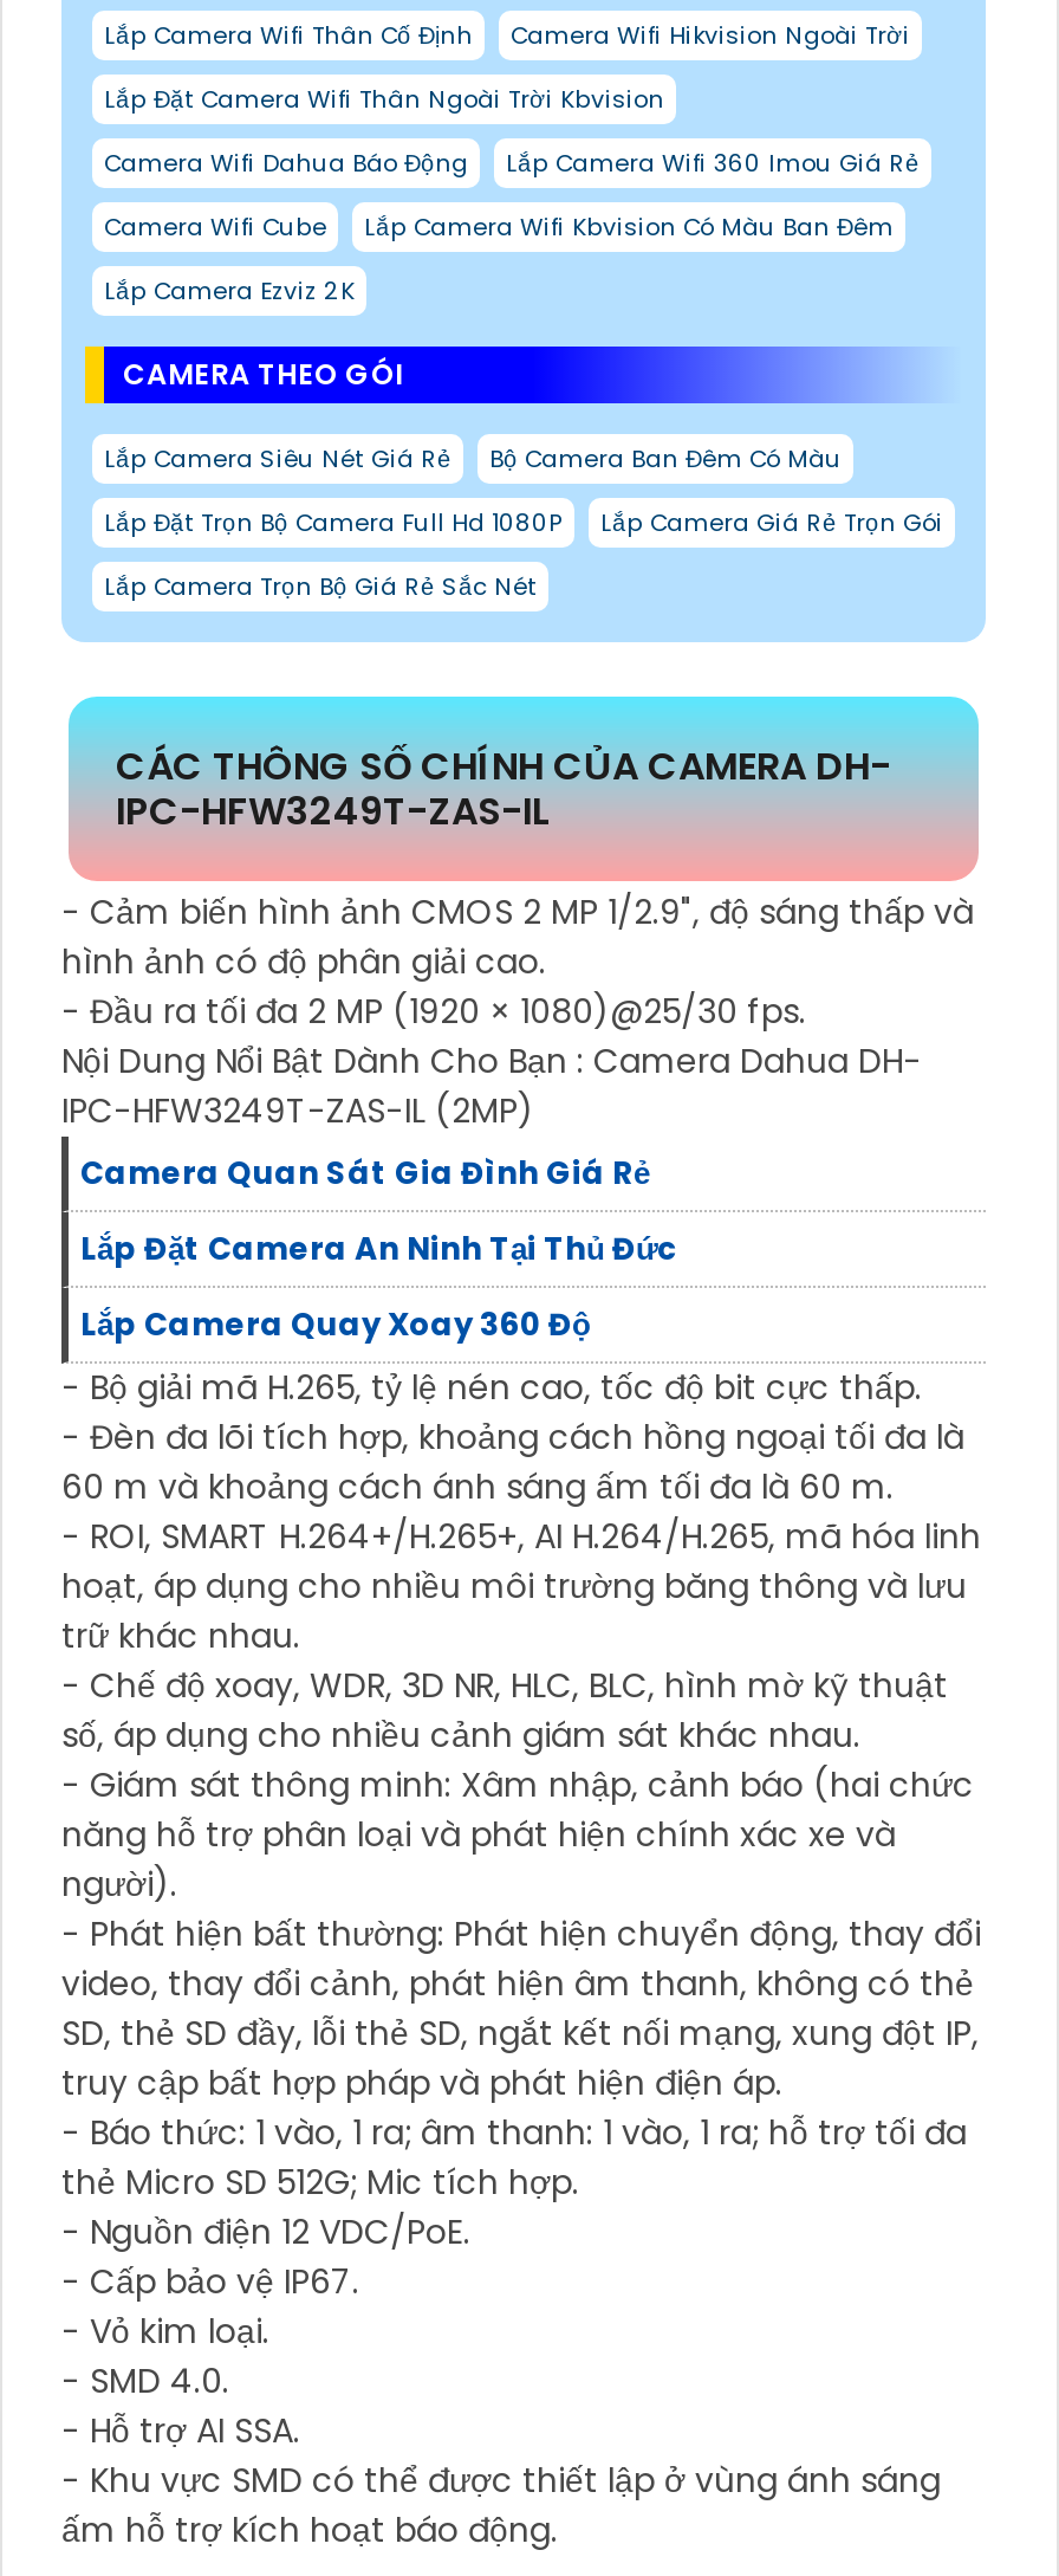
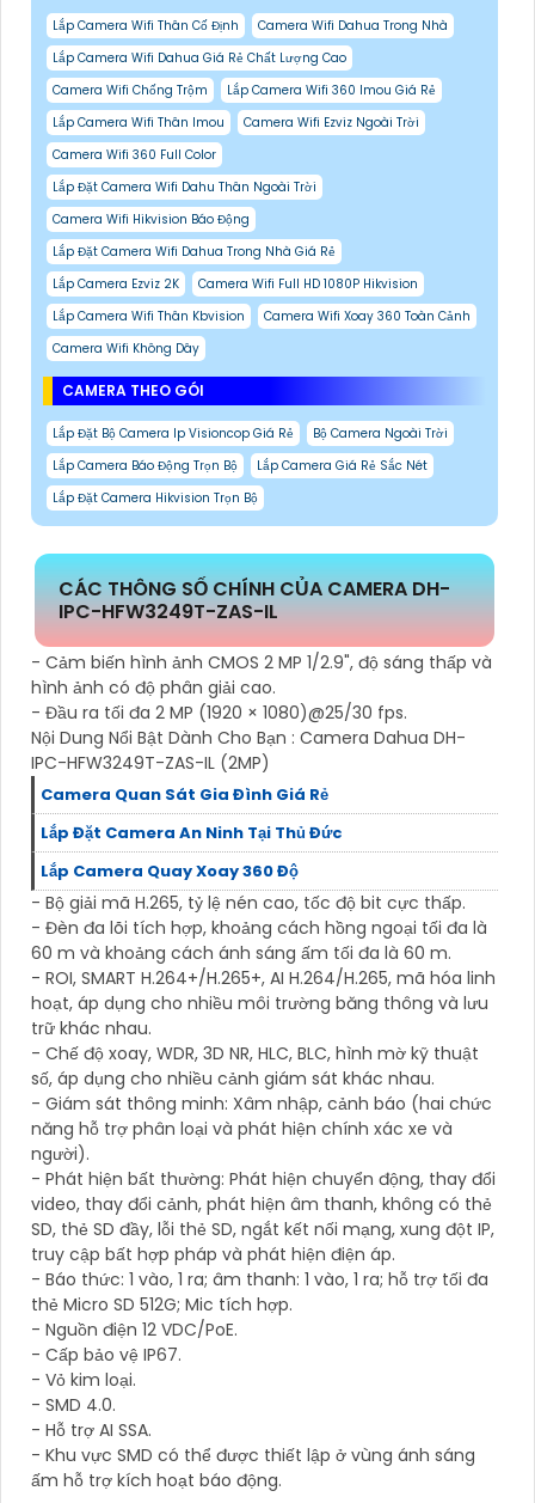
[511,19,910,54] Camera Wifi Hikvision Ngoài Trời -> [258,17,448,35] Camera Wifi Dahua Trong Nhà
[104,83,664,118] Lắp Đặt Camera Wifi Thân Ngoài Trời Kbvision -> [53,50,346,68] Lắp Camera Wifi Dahua Giá Rẻ Chất Lượng Cao
[104,147,468,182] Camera Wifi Dahua Báo Động -> [53,82,208,100] Camera Wifi Chống Trộm
[104,211,894,246] Camera Wifi Cube | Lắp Camera Wifi Kbvision Có Màu Ban Đêm -> [53,114,419,261] Lắp Camera Wifi Thân Imou | Camera Wifi Ezviz Ngoài Trời | Camera Wifi 360 Full Color | Lắp Đặt Camera Wifi Dahu Thân Ngoài Trời | Camera Wifi Hikvision Báo Động | Lắp Đặt Camera Wifi Dahua Trong Nhà Giá Rẻ
none -> [53,276,471,358] Camera Wifi Full HD 1080P Hikvision | Lắp Camera Wifi Thân Kbvision | Camera Wifi Xoay 360 Toàn Cảnh | Camera Wifi Không Dây
[104,442,842,478] Lắp Camera Siêu Nét Giá Rẻ | Bộ Camera Ban Đêm Có Màu -> [53,425,448,443] Lắp Đặt Bộ Camera Ip Visioncop Giá Rẻ | Bộ Camera Ngoài Trời
[104,506,943,542] Lắp Đặt Trọn Bộ Camera Full Hd 1080P | Lắp Camera Giá Rẻ Trọn Gói -> [53,457,428,475] Lắp Camera Báo Động Trọn Bộ | Lắp Camera Giá Rẻ Sắc Nét
[104,570,537,606] Lắp Camera Trọn Bộ Giá Rẻ Sắc Nét -> [53,490,258,508] Lắp Đặt Camera Hikvision Trọn Bộ

